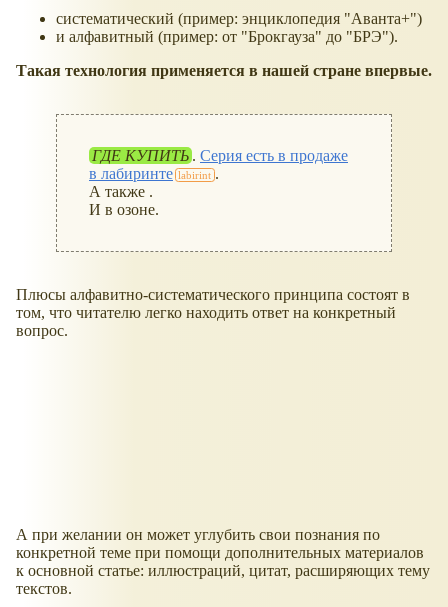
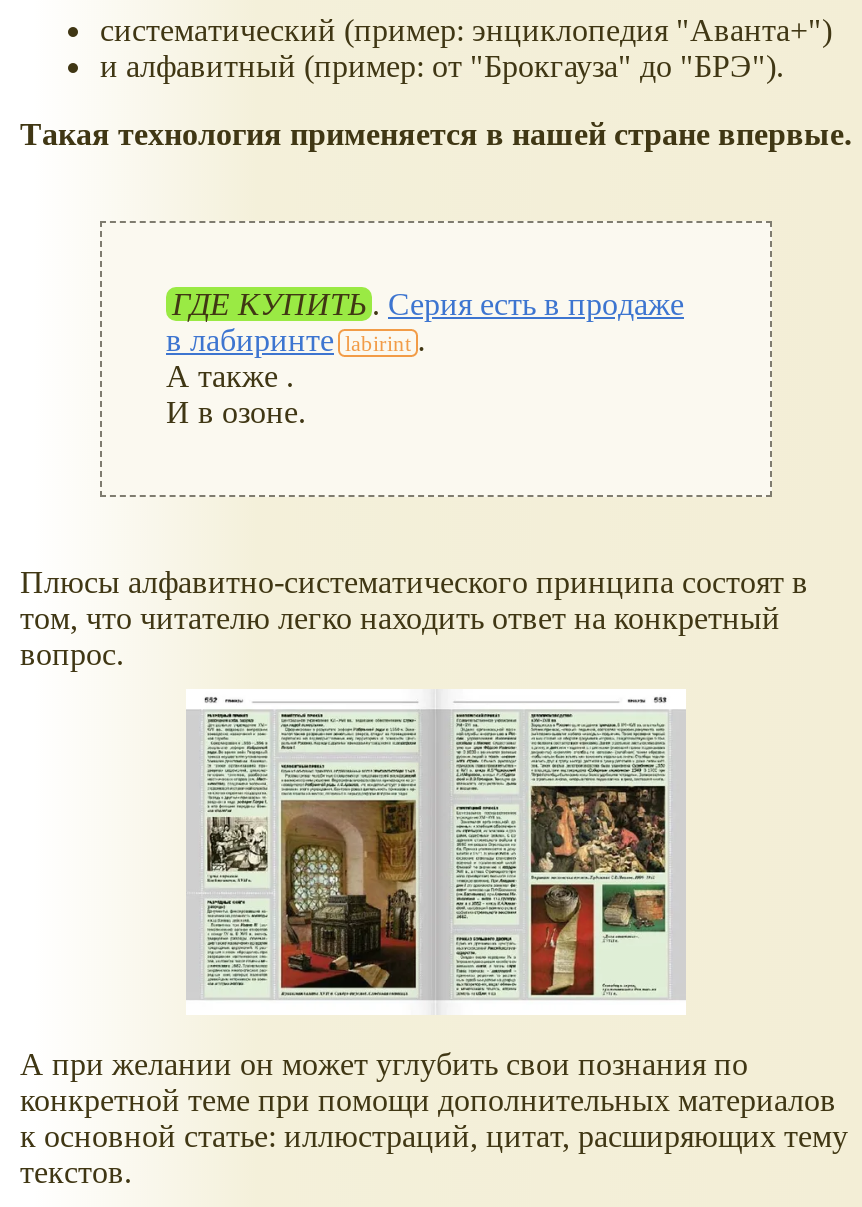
none -> [186,690,686,1016] [image]

